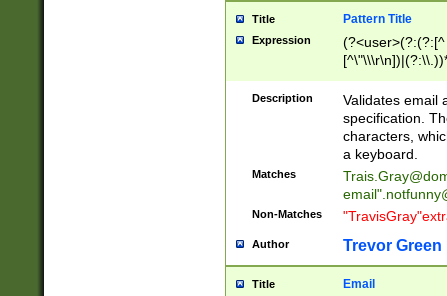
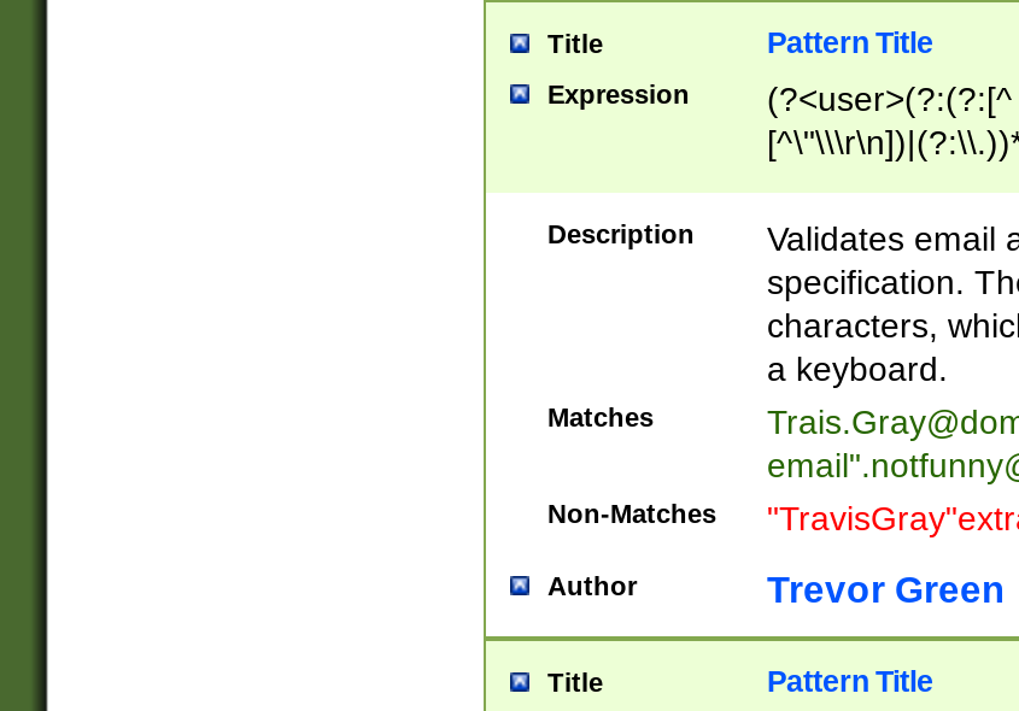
[342,277,374,291] Email -> [767,666,933,699] Pattern Title

